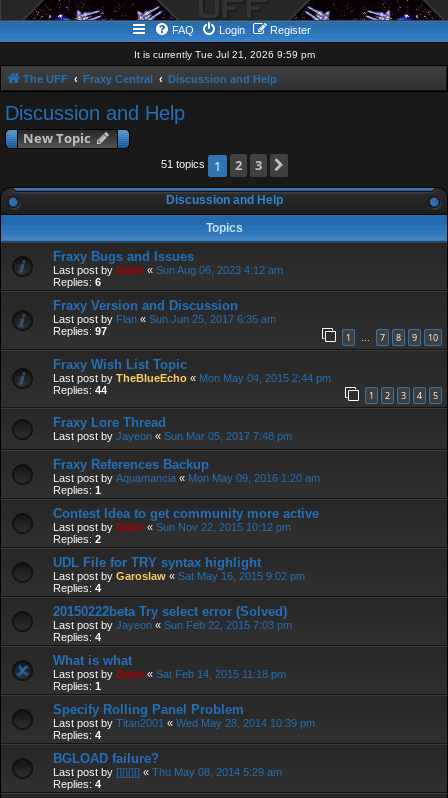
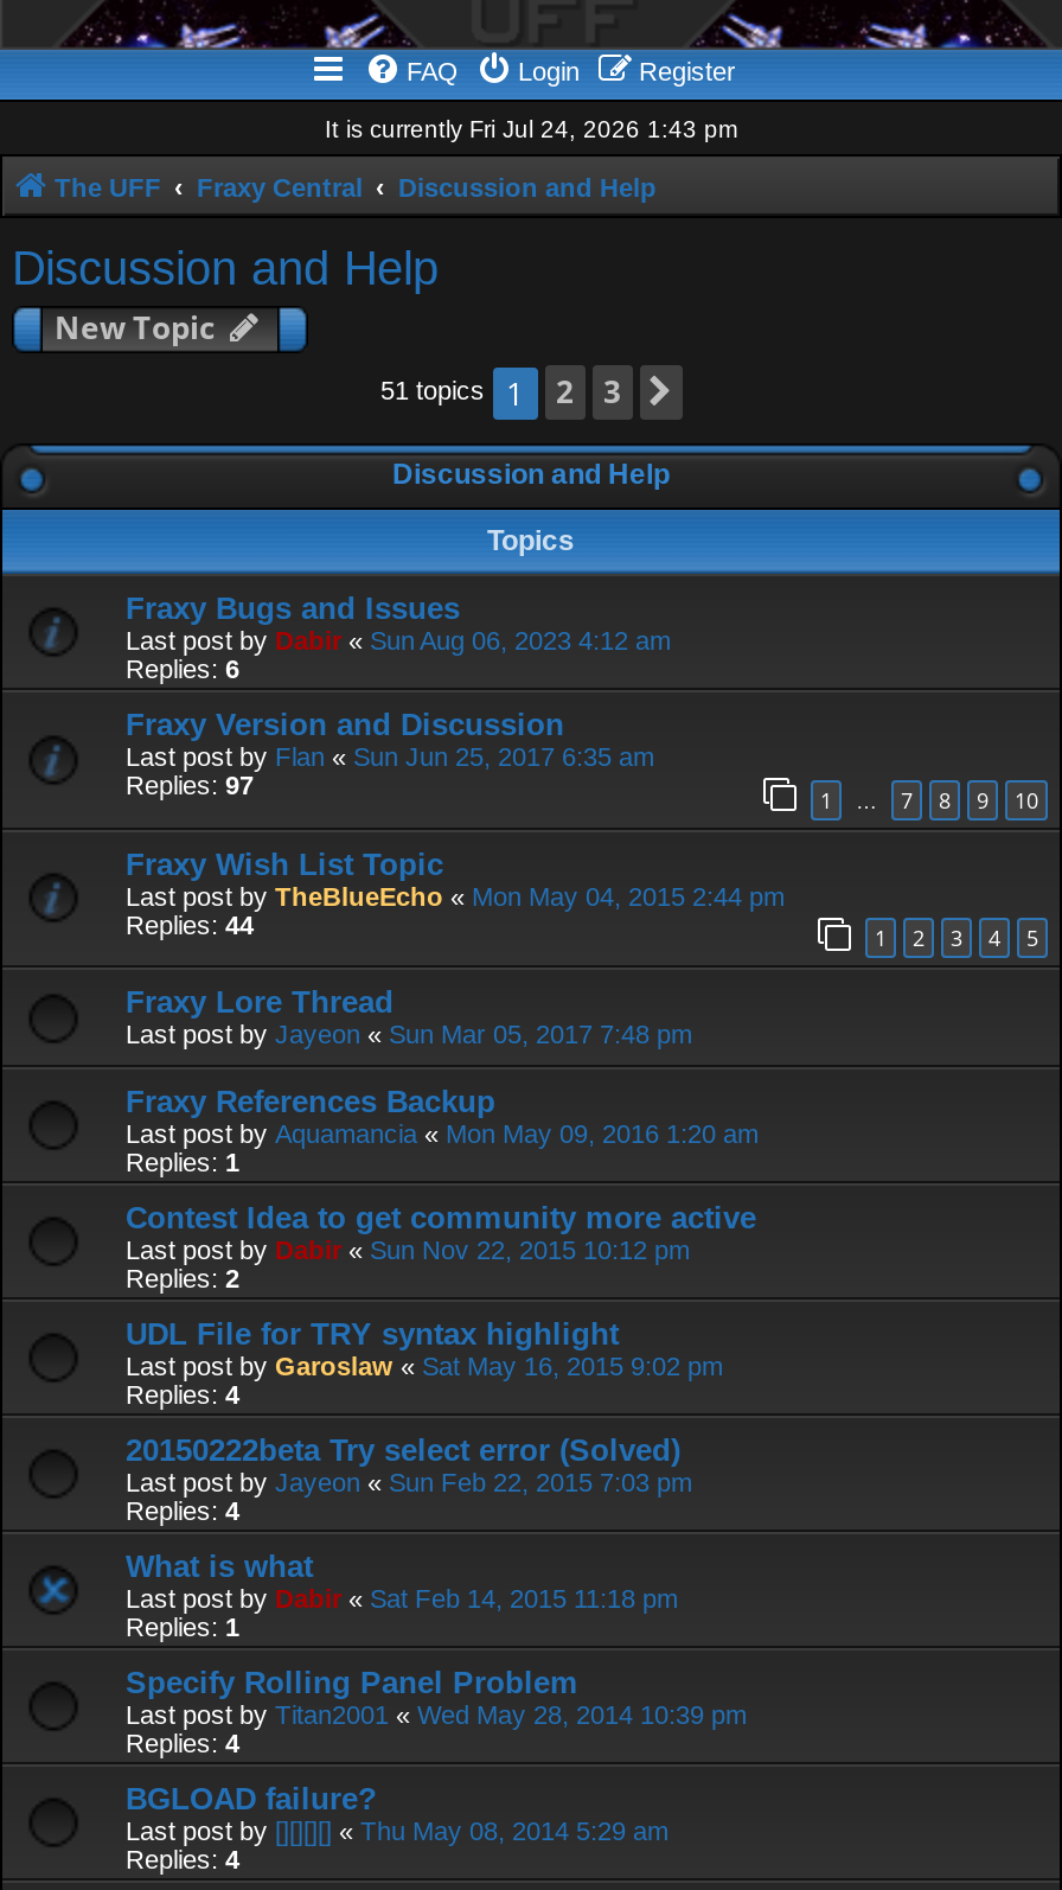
[133,49,314,60] It is currently Tue Jul 21, 2026 9:59 pm -> [325,116,737,142] It is currently Fri Jul 24, 2026 1:43 pm

